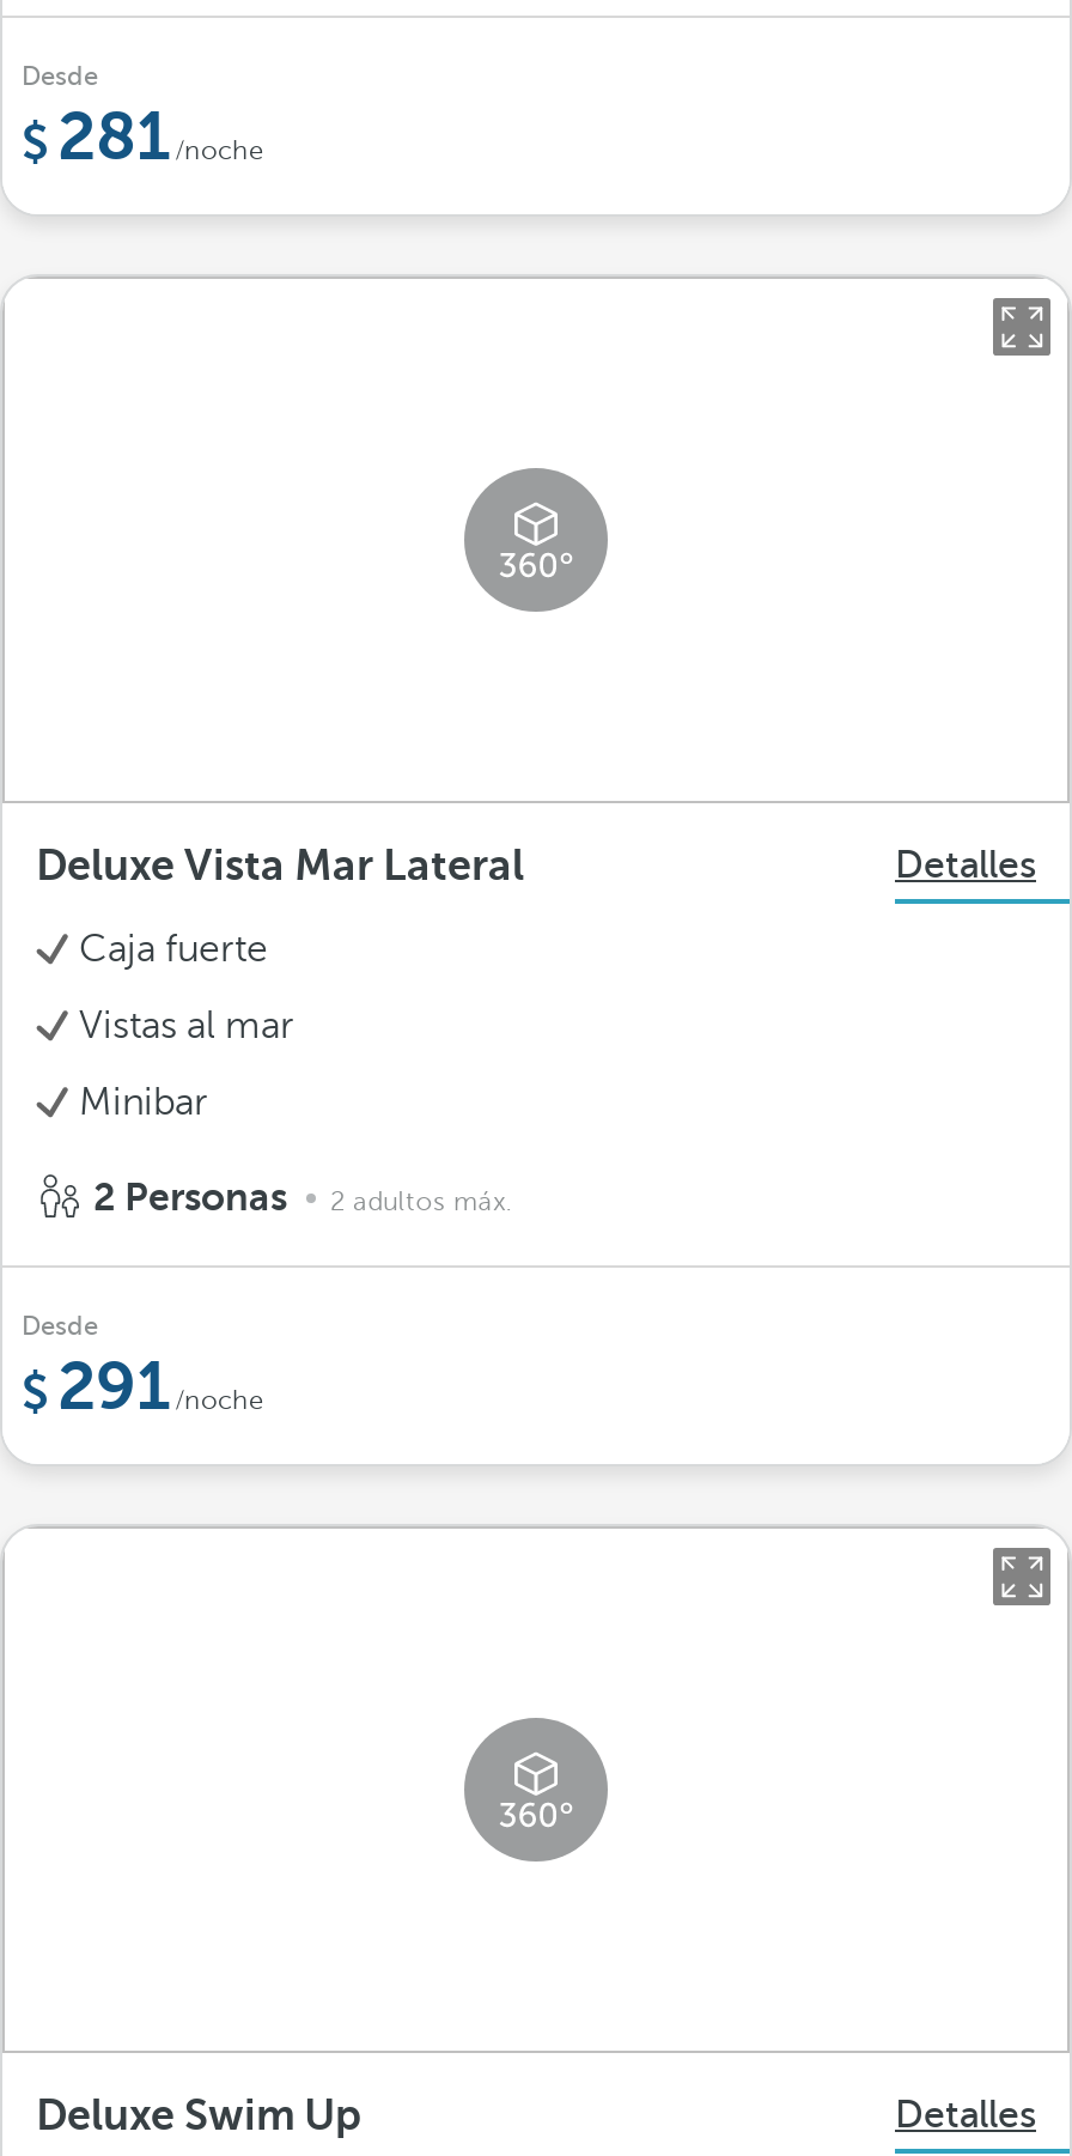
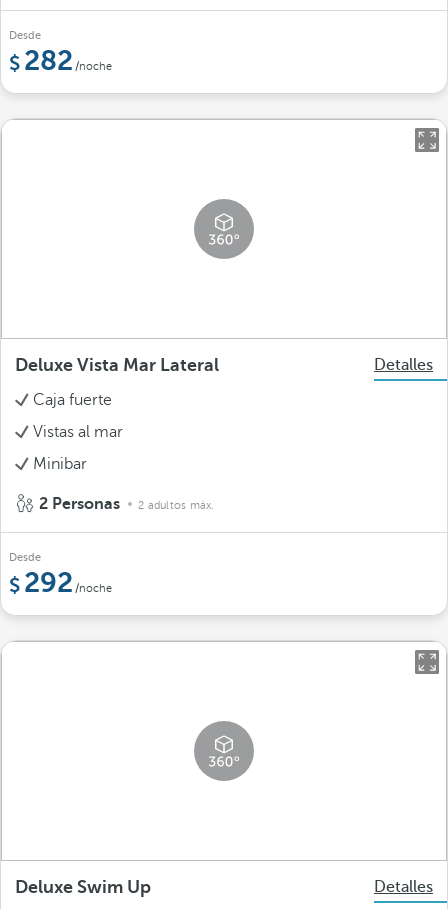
[57,99,263,174] 281 /noche -> [24,45,112,76] 282 /noche
[57,1349,263,1423] 291 /noche -> [24,567,112,598] 292 /noche

